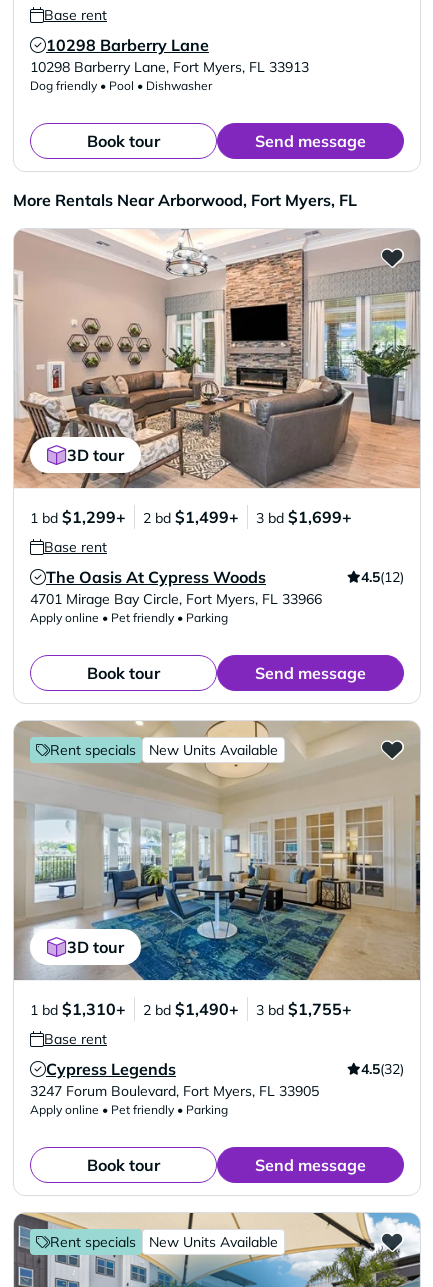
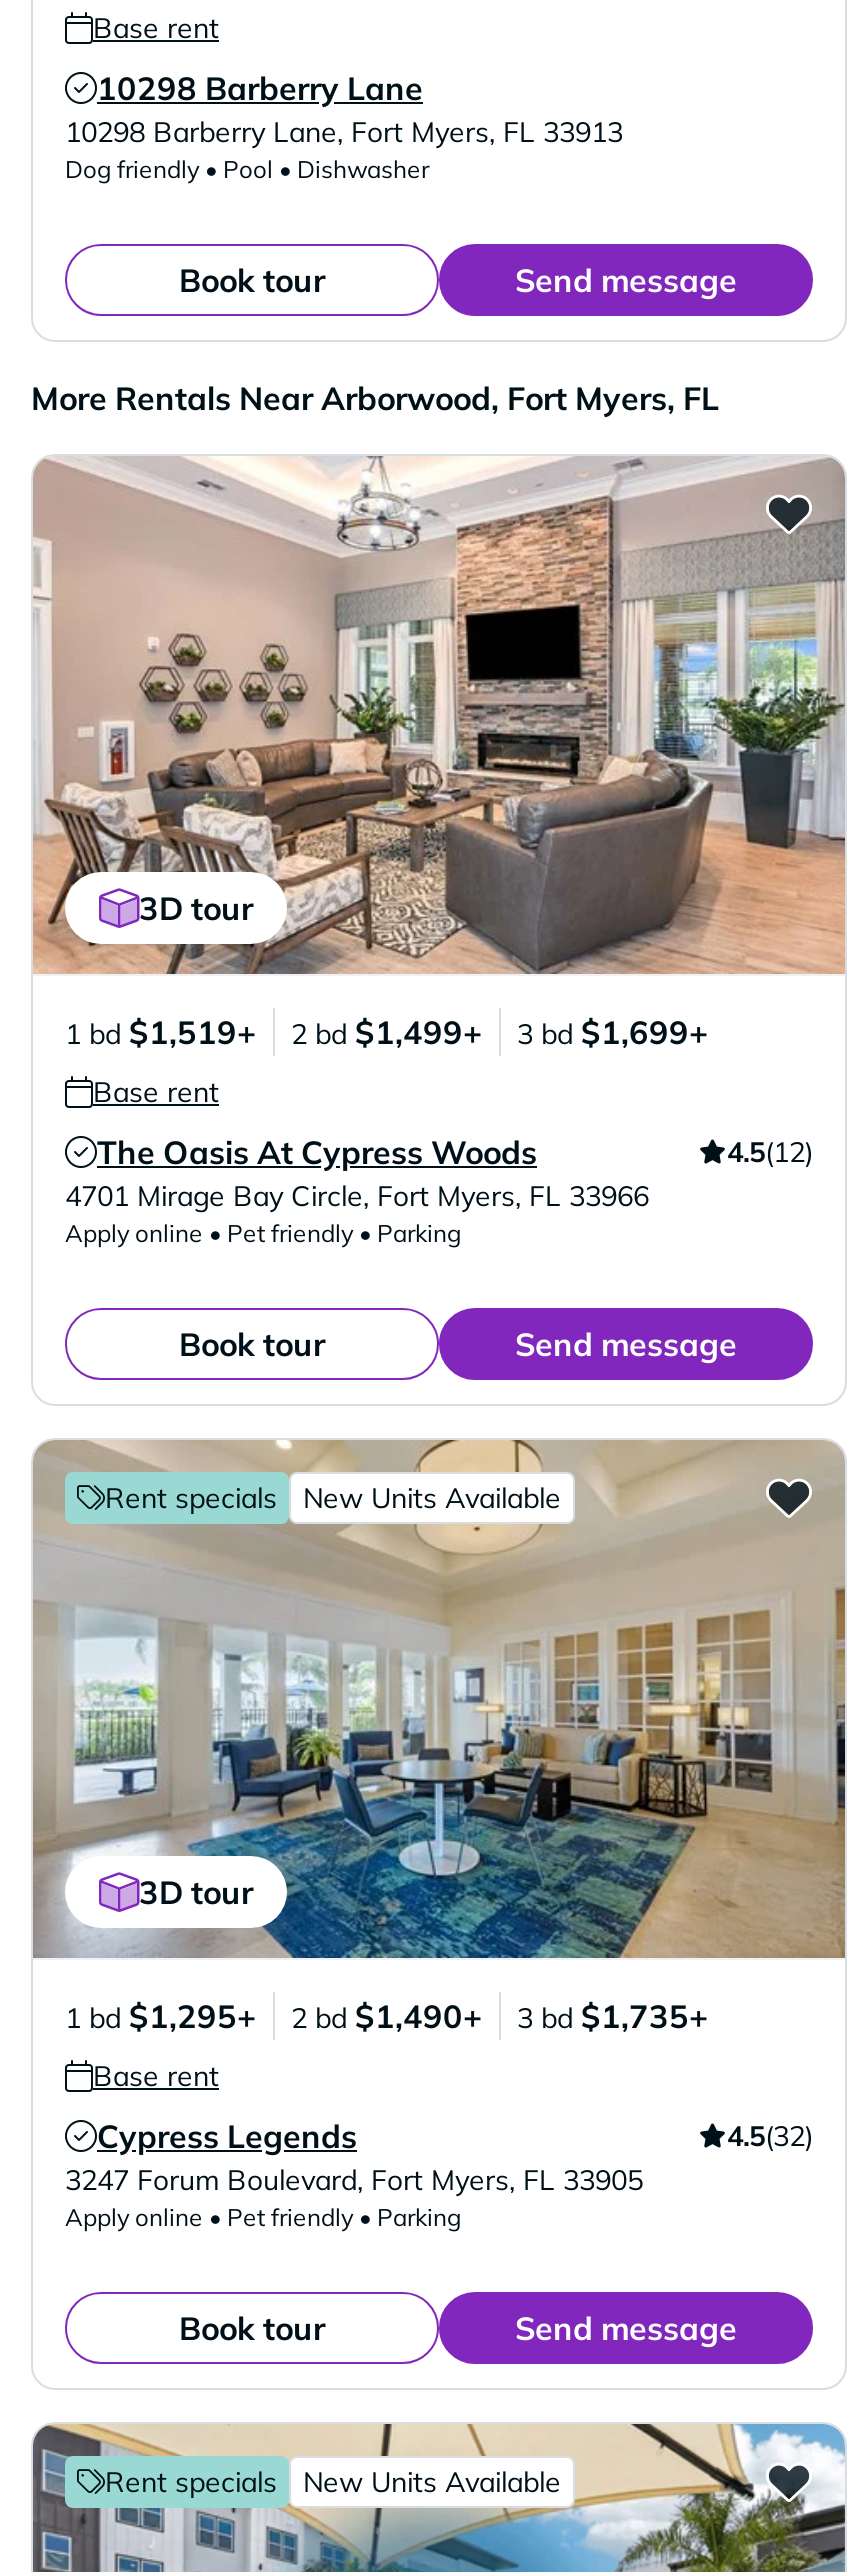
[30,507,352,527] 1 bd $1,299+ 2 bd $1,499+ 3 bd $1,699+ -> [65,1012,709,1052] 1 bd $1,519+ 2 bd $1,499+ 3 bd $1,699+
[30,999,126,1019] 1 bd $1,310+ -> [65,1996,257,2036] 1 bd $1,295+
[256,999,352,1019] 3 bd $1,755+ -> [517,1996,709,2036] 3 bd $1,735+

